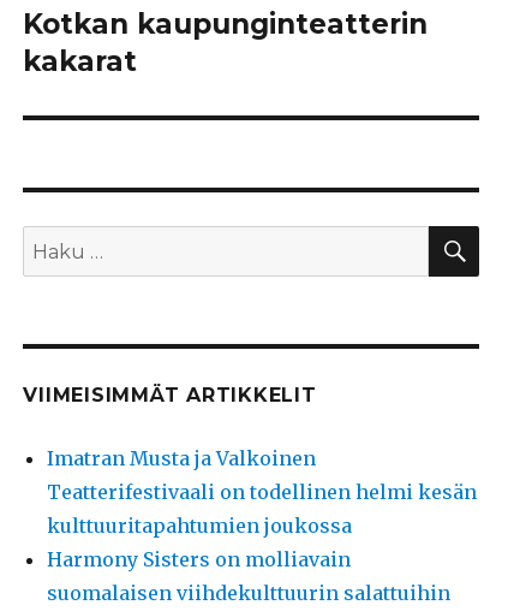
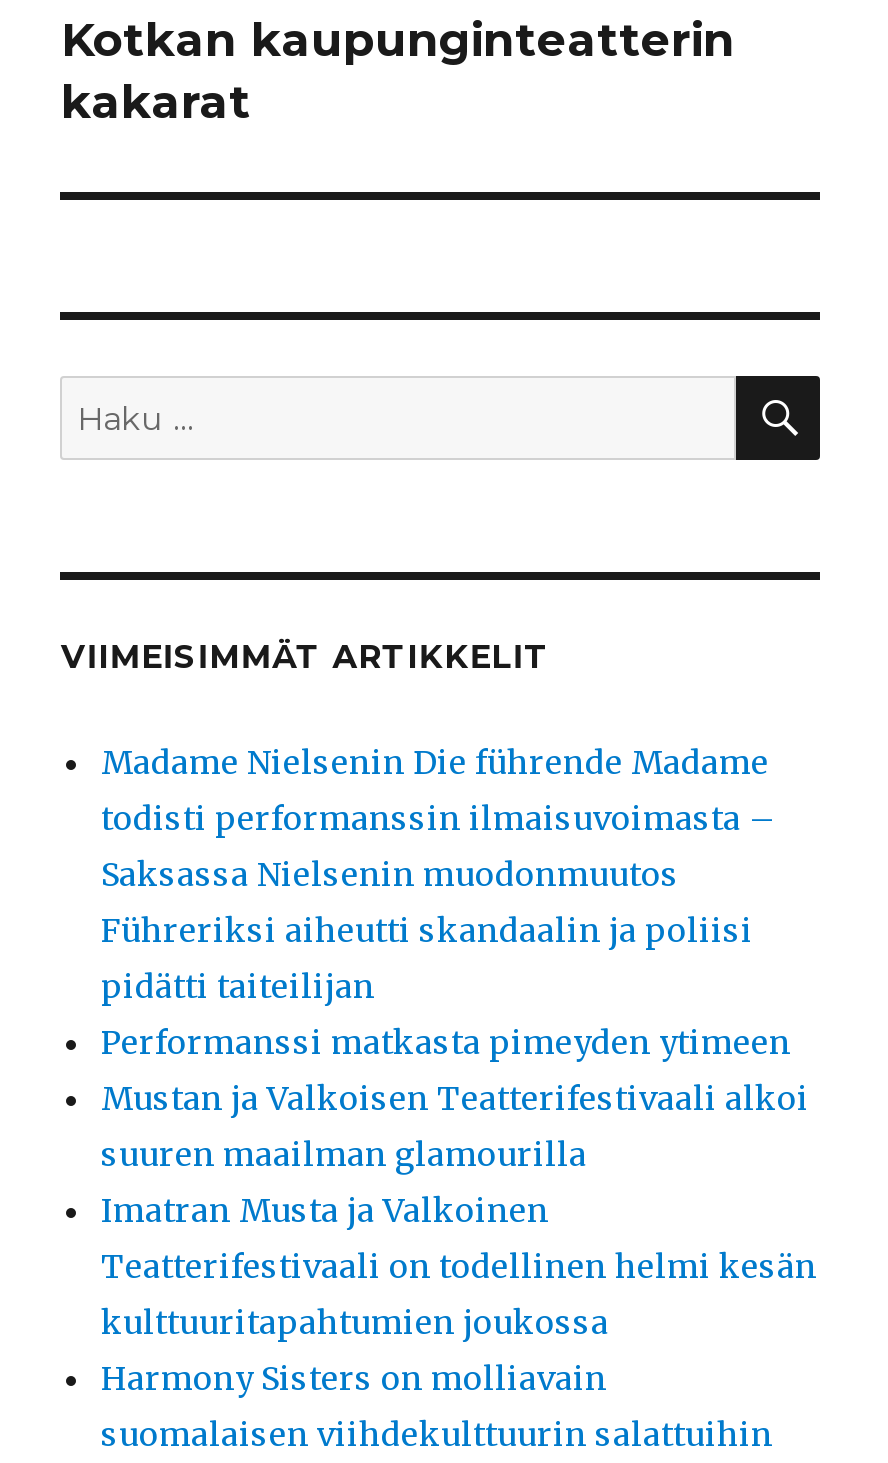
none -> [101,742,809,1174] Madame Nielsenin Die führende Madame | todisti performanssin ilmaisuvoimasta – | Saksassa Nielsenin muodonmuutos | Führeriksi aiheutti skandaalin ja poliisi | pidätti taiteilijan | Performanssi matkasta pimeyden ytimeen | Mustan ja Valkoisen Teatterifestivaali alkoi | suuren maailman glamourilla

